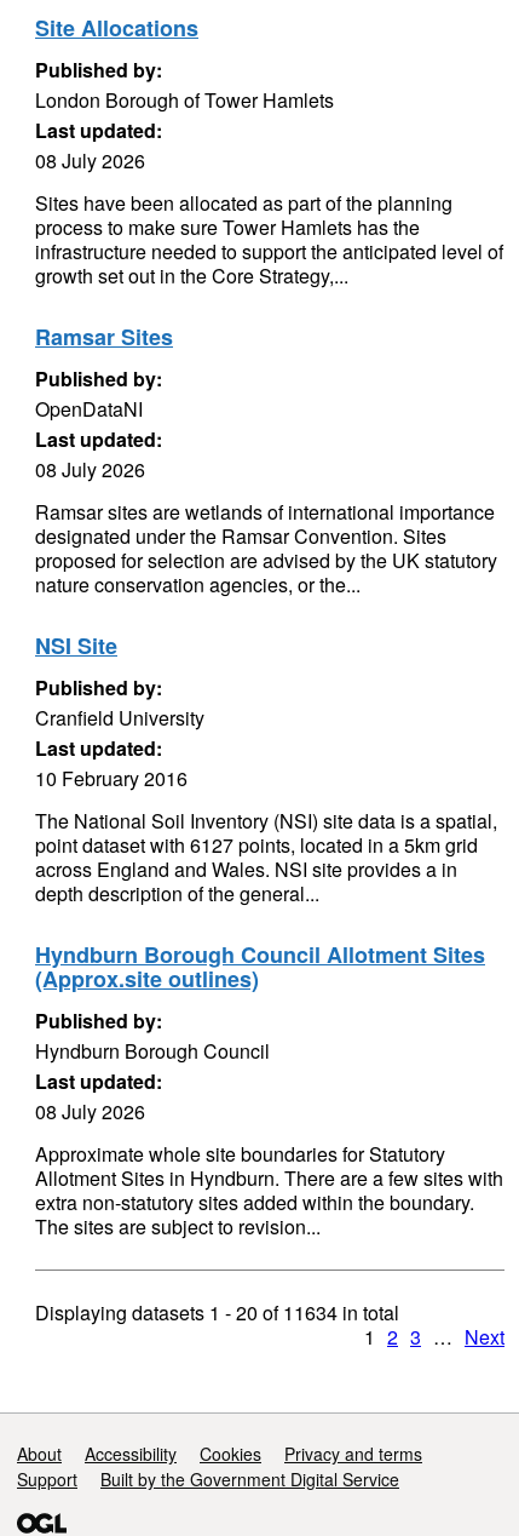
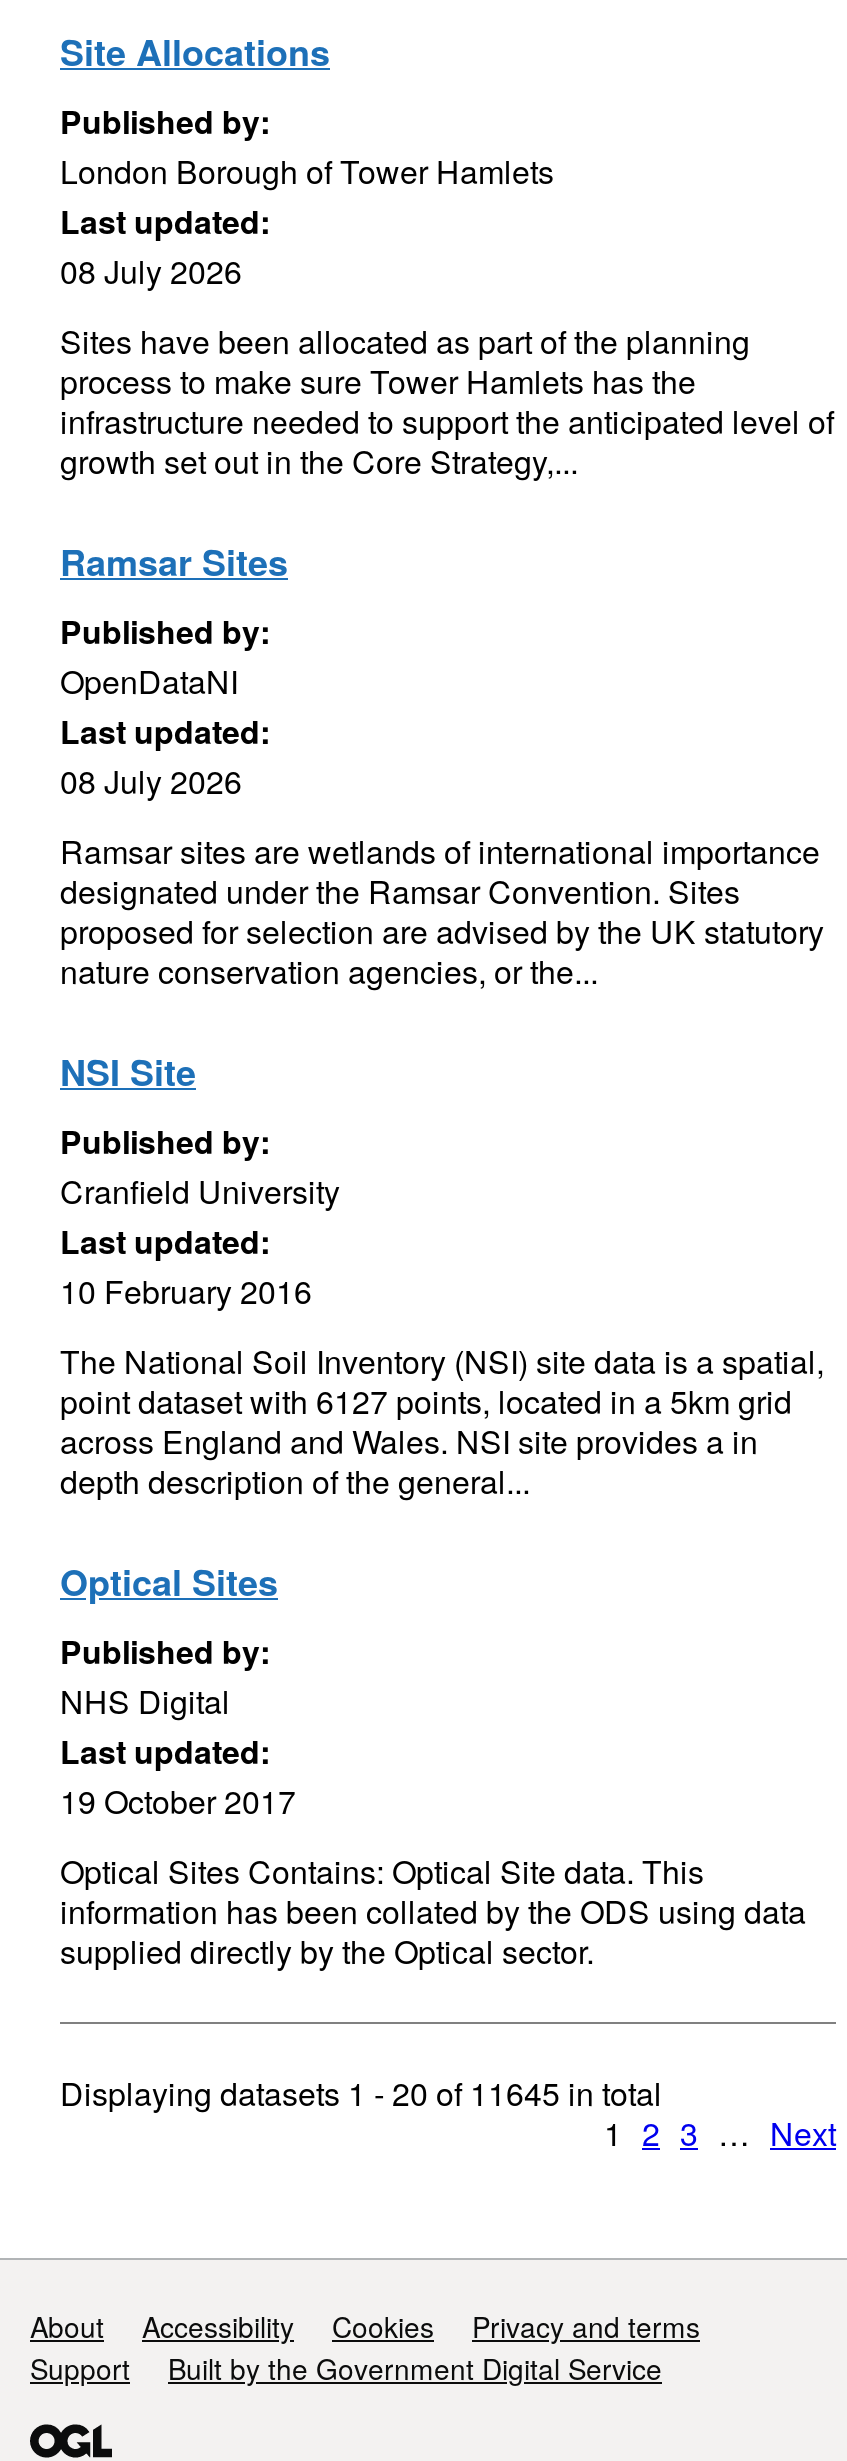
[35,939,485,995] Hyndburn Borough Council Allotment Sites | (Approx.site outlines) -> [60,1556,278,1608] Optical Sites
[35,1037,270,1065] Hyndburn Borough Council -> [60,1678,230,1724] NHS Digital
[35,1097,145,1125] 08 July 2026 -> [60,1778,296,1824] 19 October 2017
[35,1140,503,1240] Approximate whole site boundaries for Statutory | Allotment Sites in Hyndburn. There are a few sites with | extra non-statutory sites added within the boundary. | The sites are subject to revision... -> [60,1848,806,1974] Optical Sites Contains: Optical Site data. This | information has been collated by the ODS using data | supplied directly by the Optical sector.
[35,1299,399,1326] Displaying datasets 1 - 20 of 11634 in total -> [60,2070,662,2116] Displaying datasets 1 - 20 of 11645 in total

